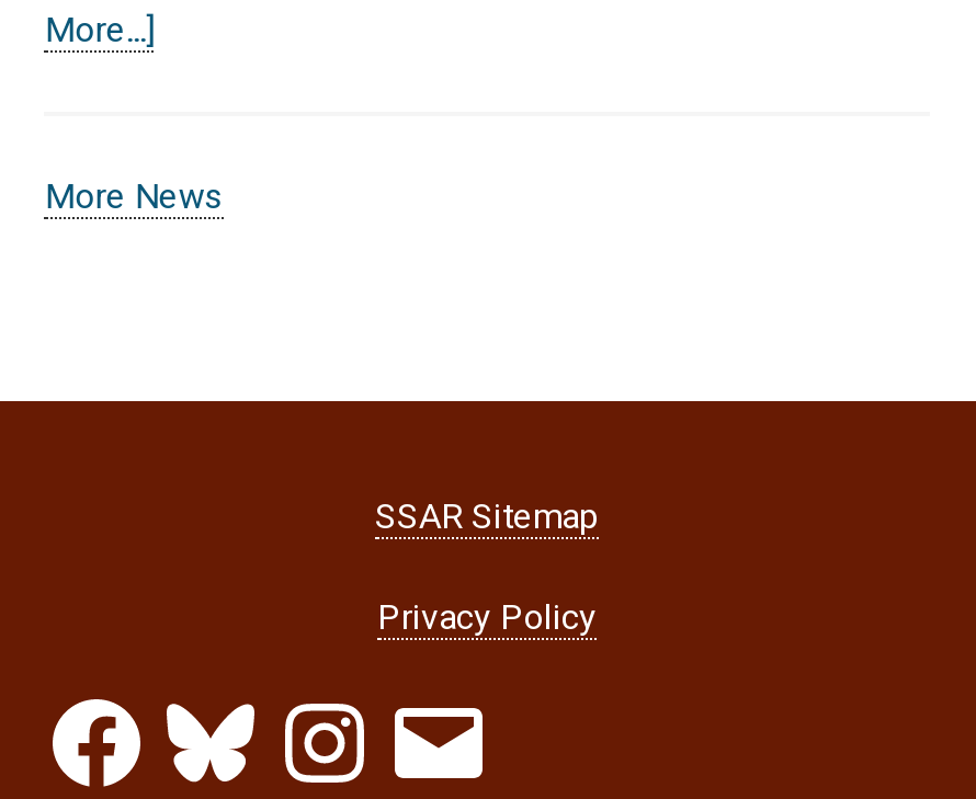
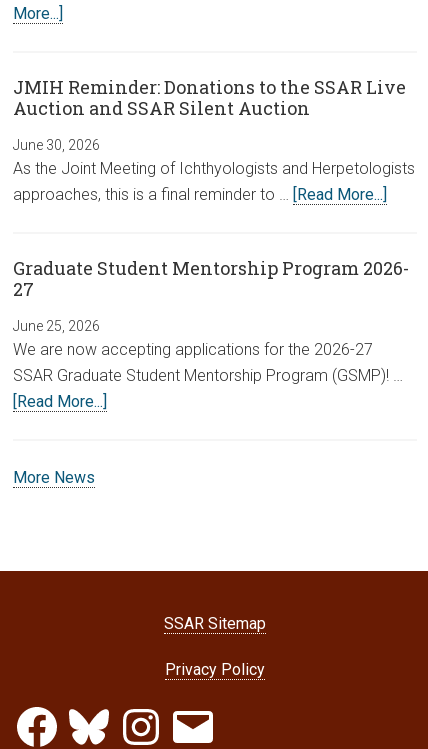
none -> [13,75,415,411] JMIH Reminder: Donations to the SSAR Live | Auction and SSAR Silent Auction | June 30, 2026 | As the Joint Meeting of Ichthyologists and Herpetologists | approaches, this is a final reminder to … [Read More...] | Graduate Student Mentorship Program 2026- | 27 | June 25, 2026 | We are now accepting applications for the 2026-27 | SSAR Graduate Student Mentorship Program (GSMP)! … | [Read More...]

